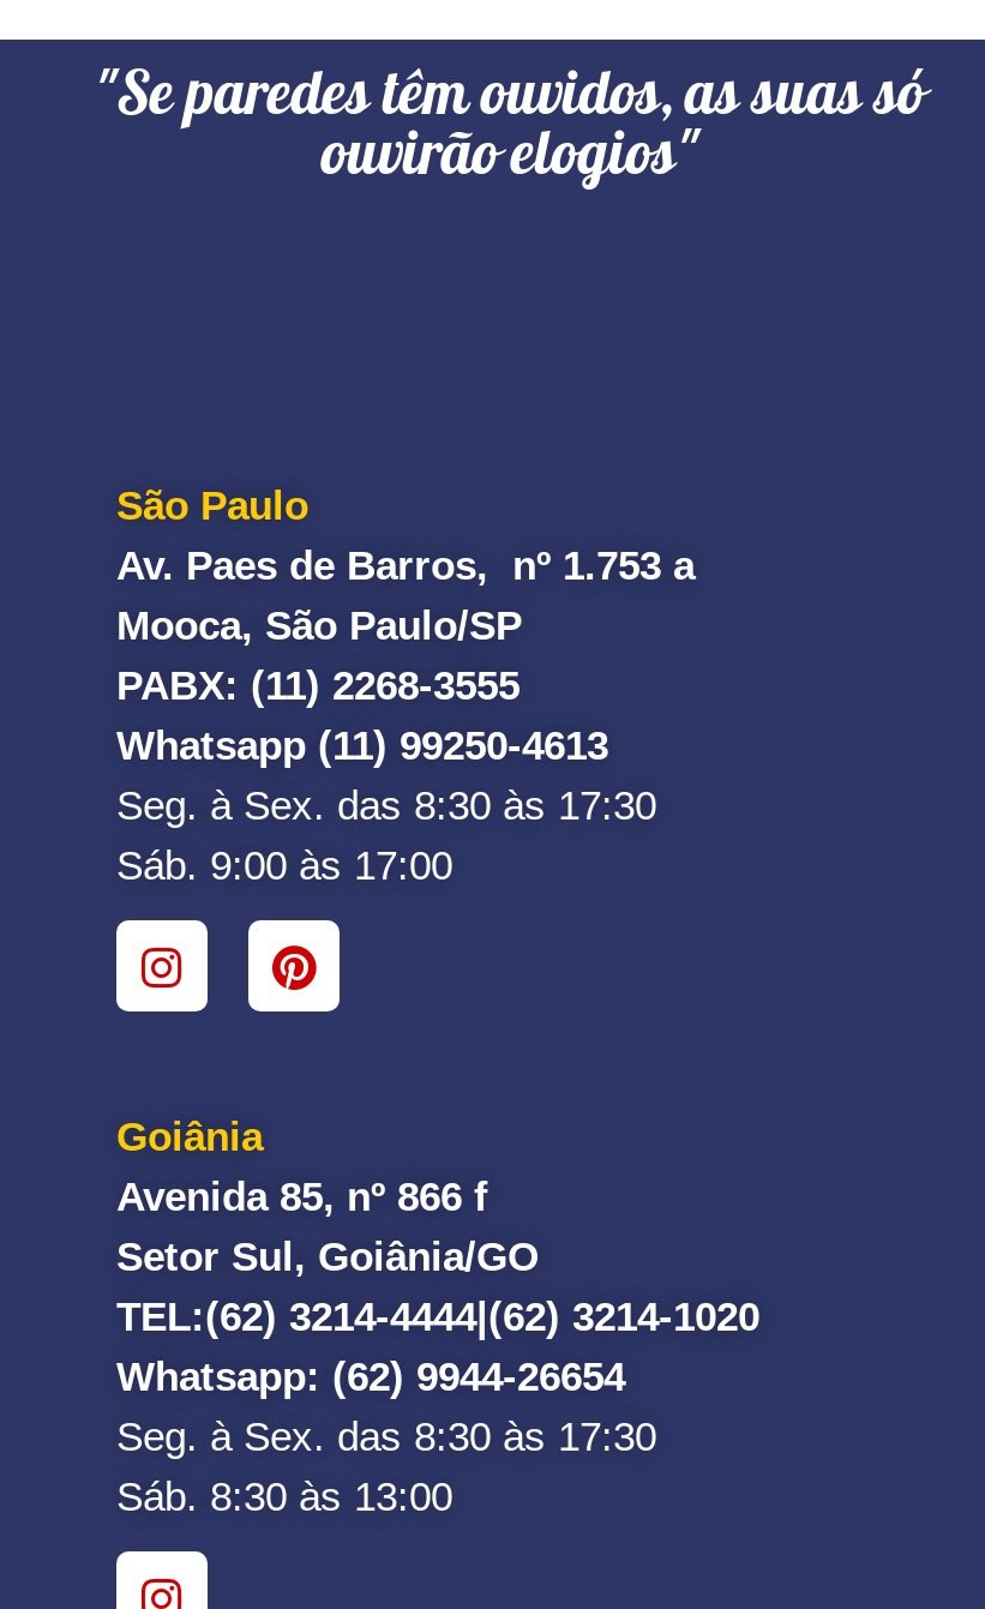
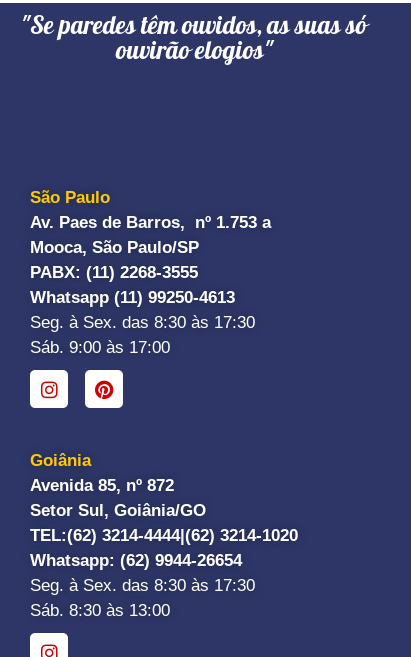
[116,1175,488,1220] Avenida 85, nº 866 f -> [30,476,174,495] Avenida 85, nº 872

